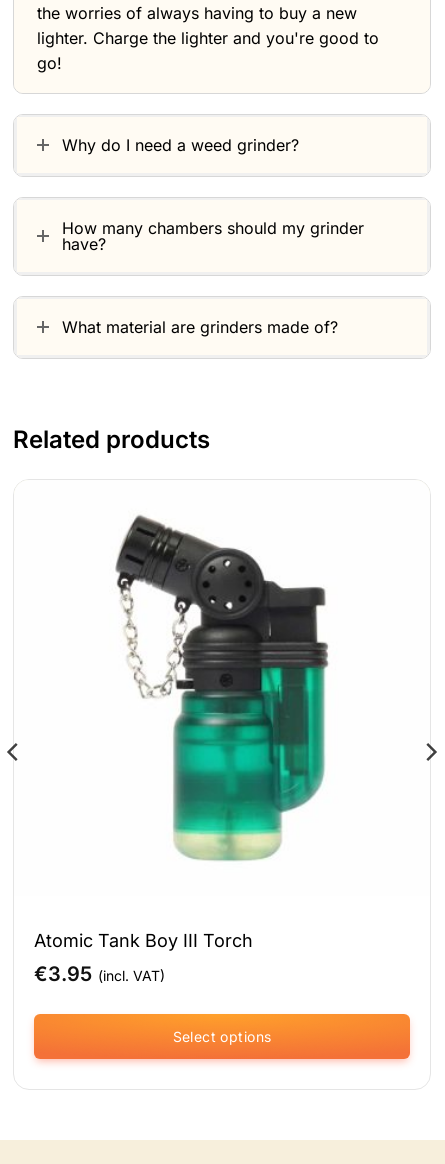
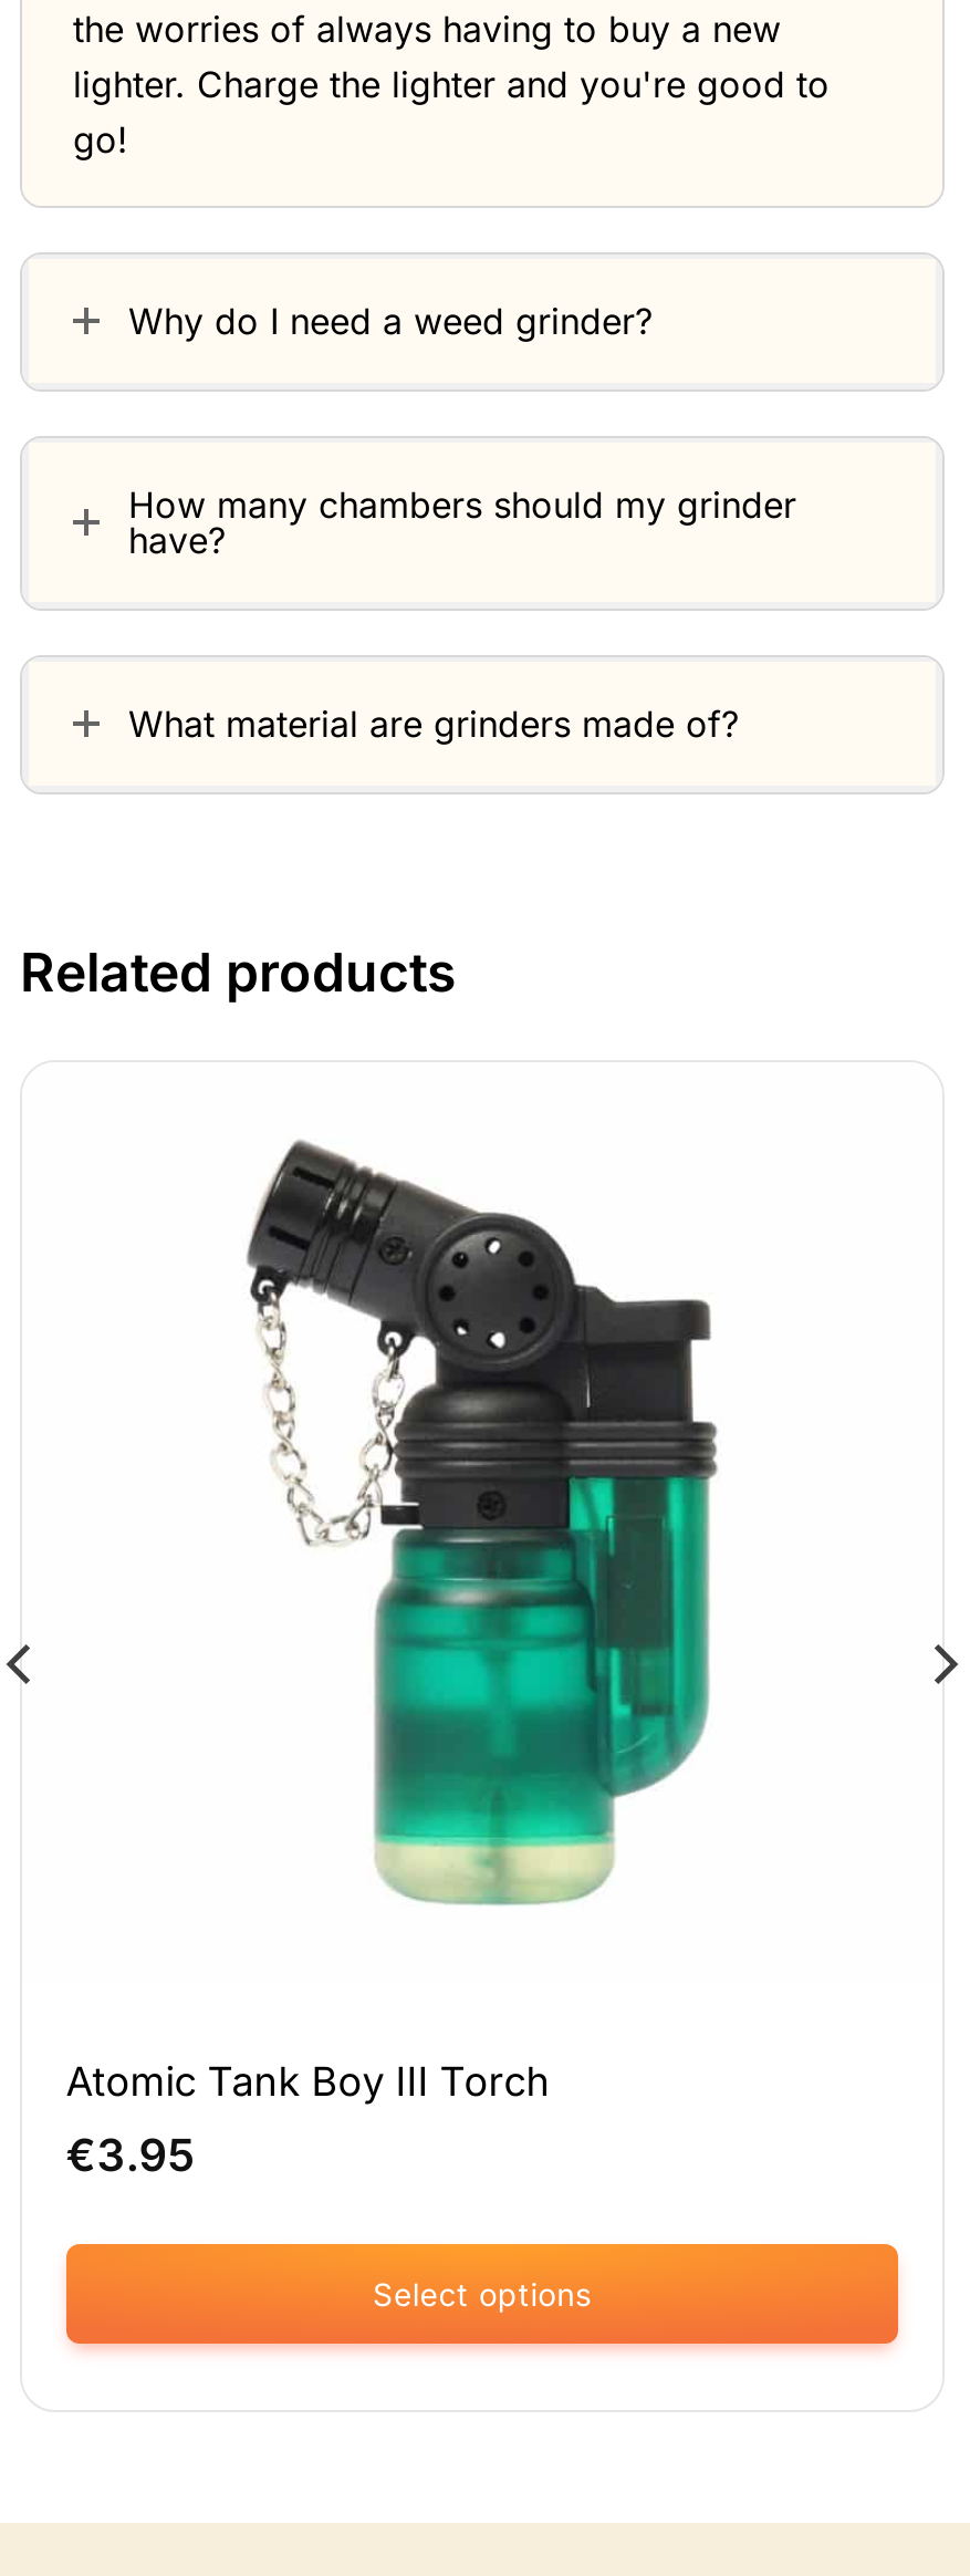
[34,962,165,986] €3.95 (incl. VAT) -> [66,2129,194,2182] €3.95

